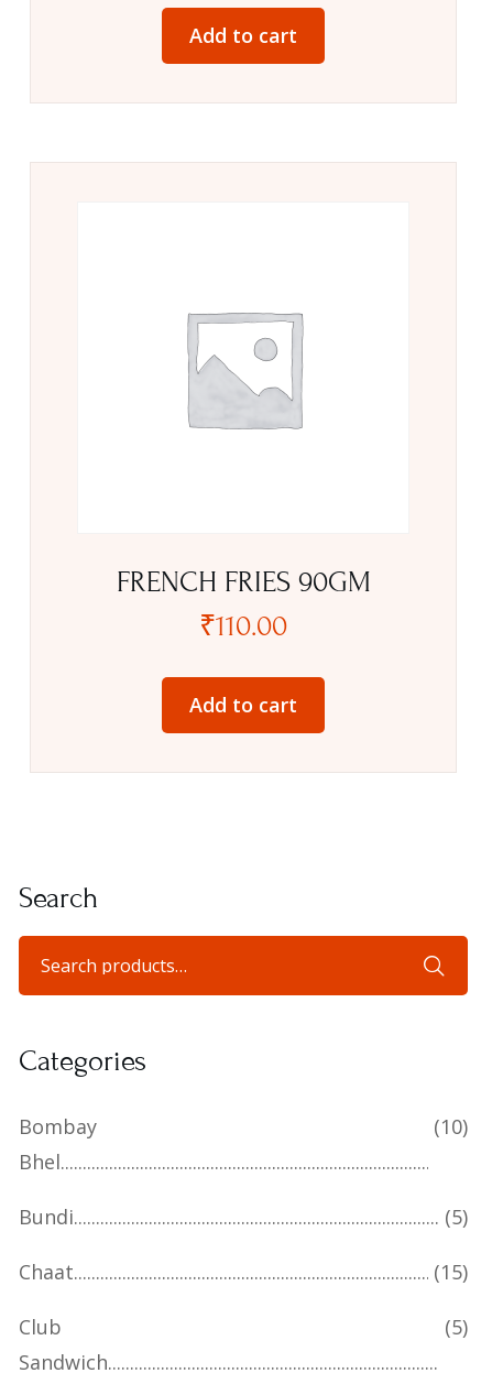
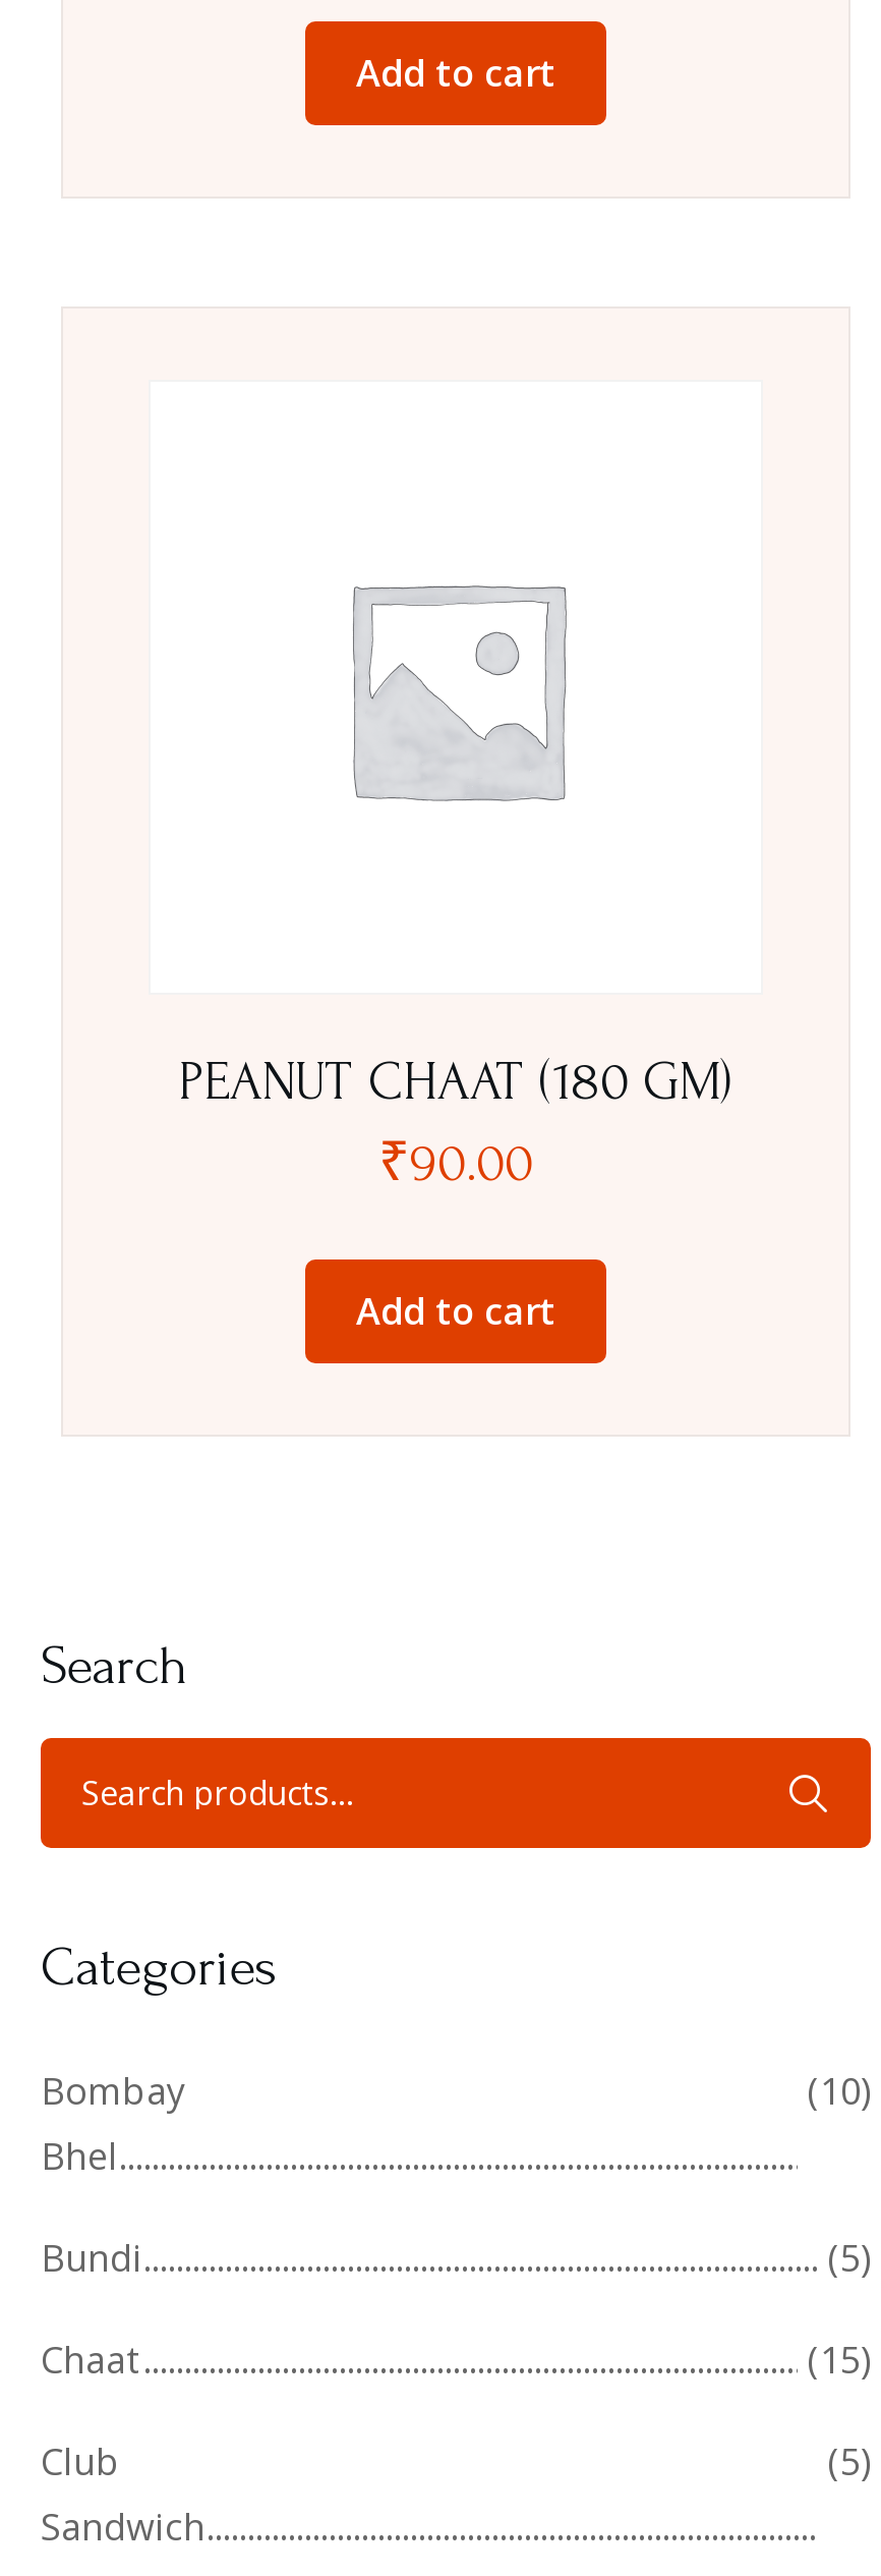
[116,565,370,644] FRENCH FRIES 90GM | ₹110.00 -> [179,1053,732,1195] PEANUT CHAAT (180 GM) | ₹90.00

